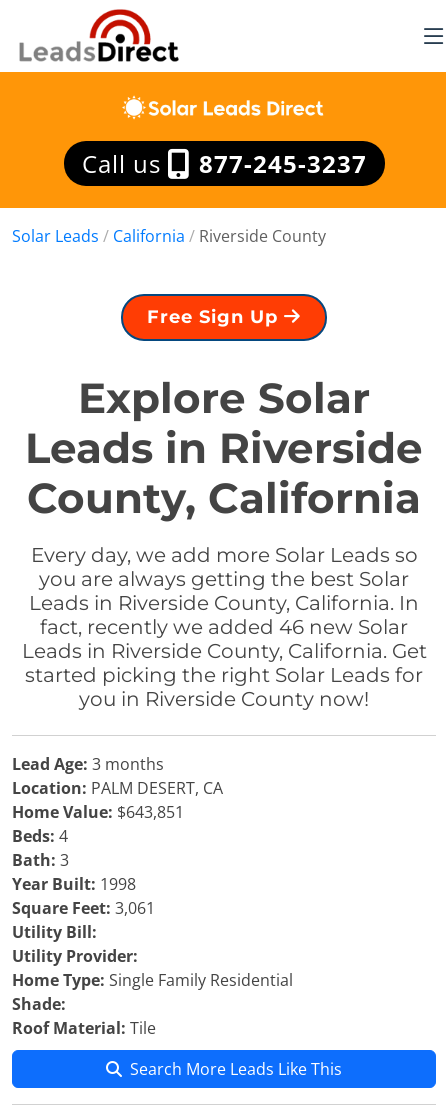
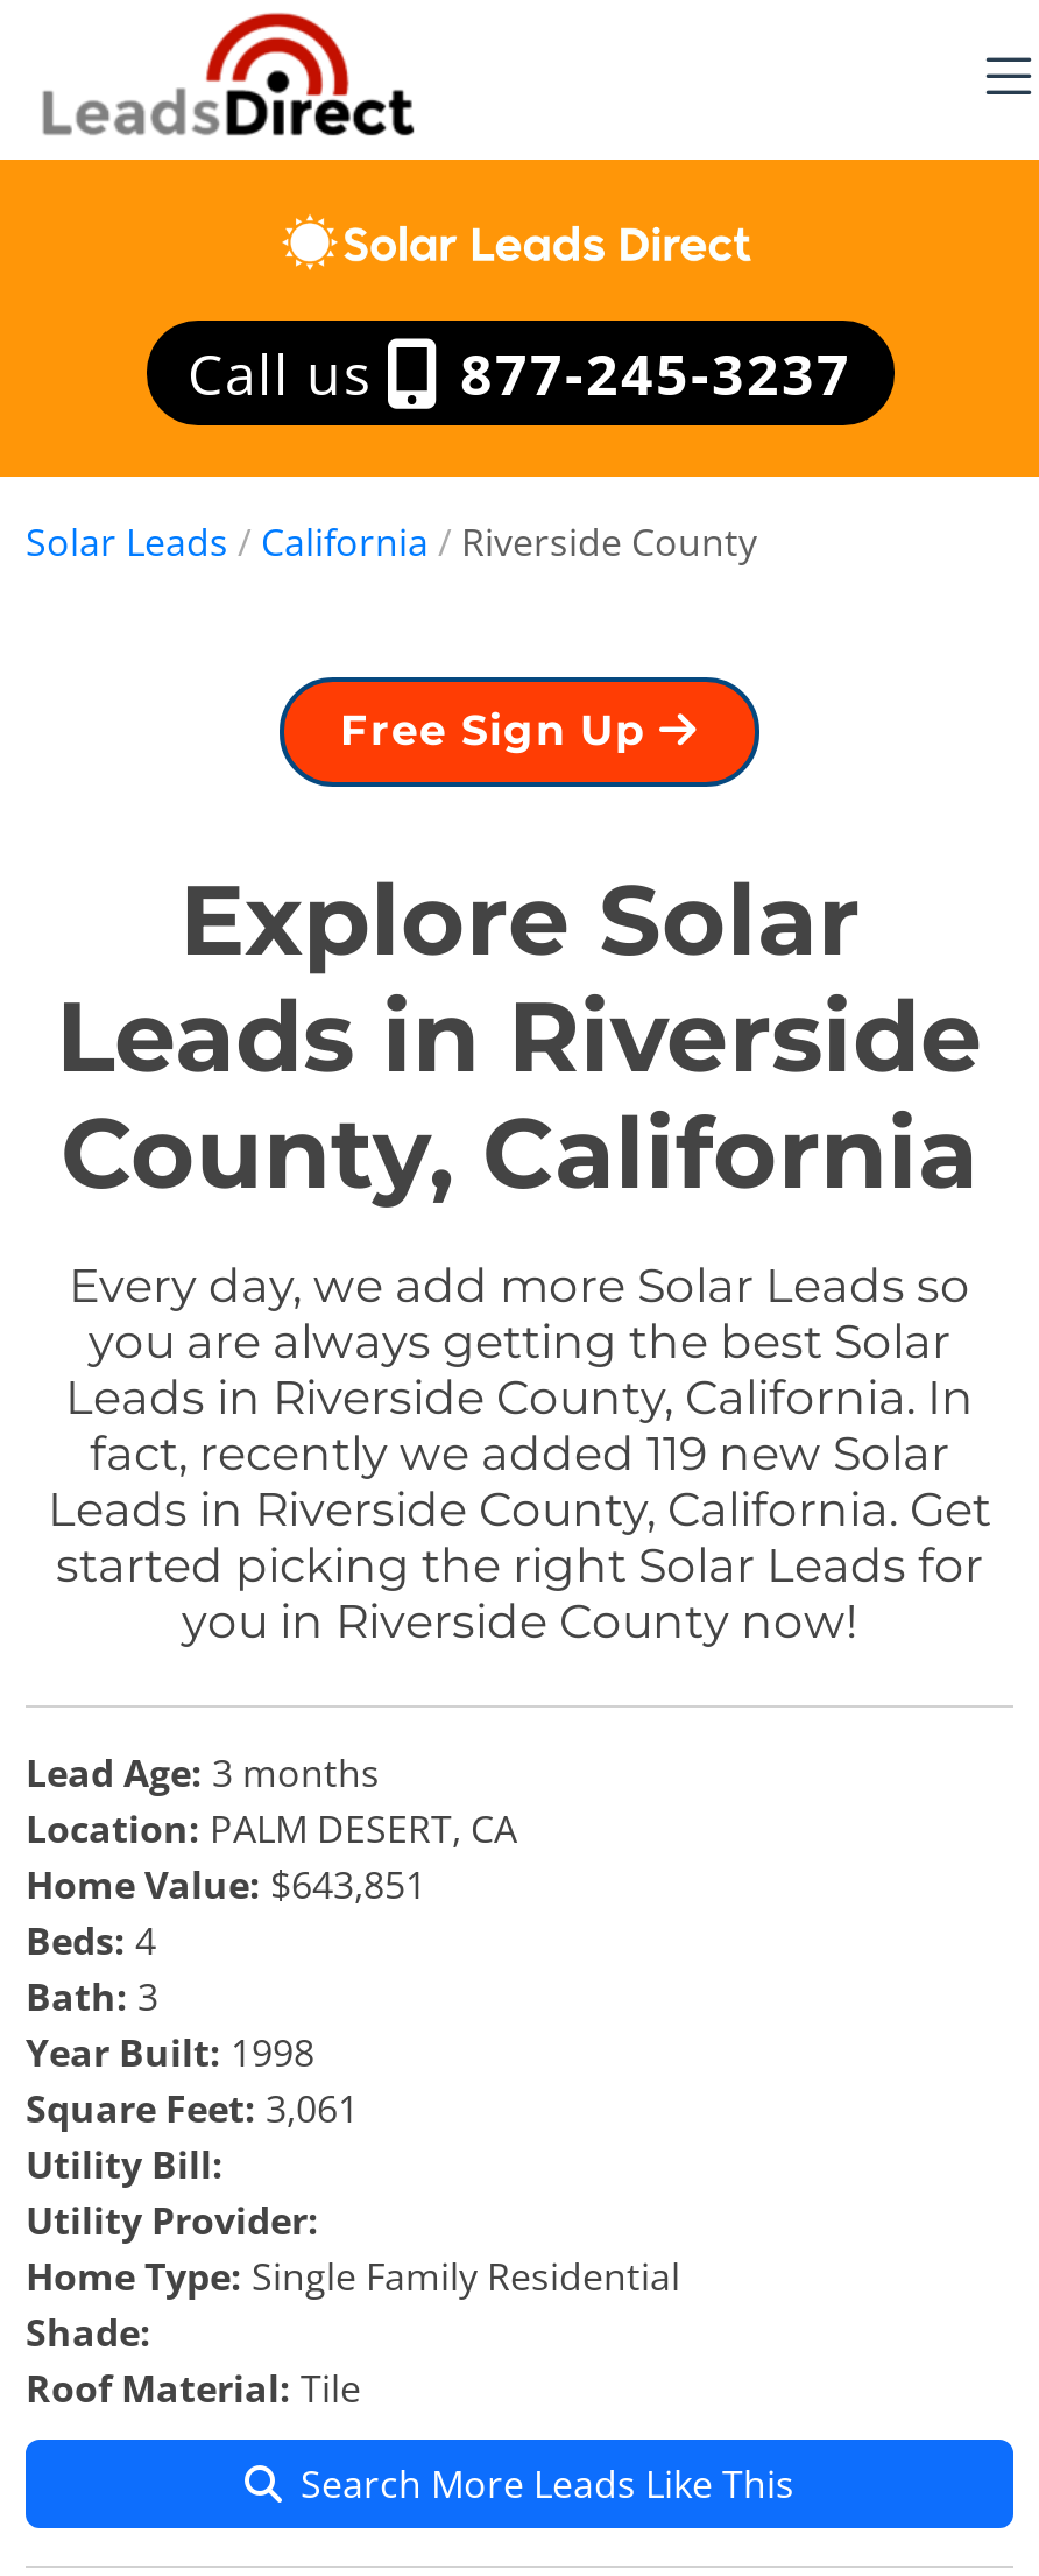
[40,615,408,639] fact, recently we added 46 new Solar -> [90,1426,949,1481] fact, recently we added 119 new Solar

